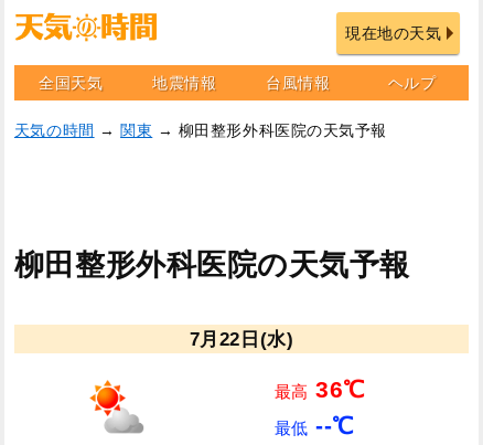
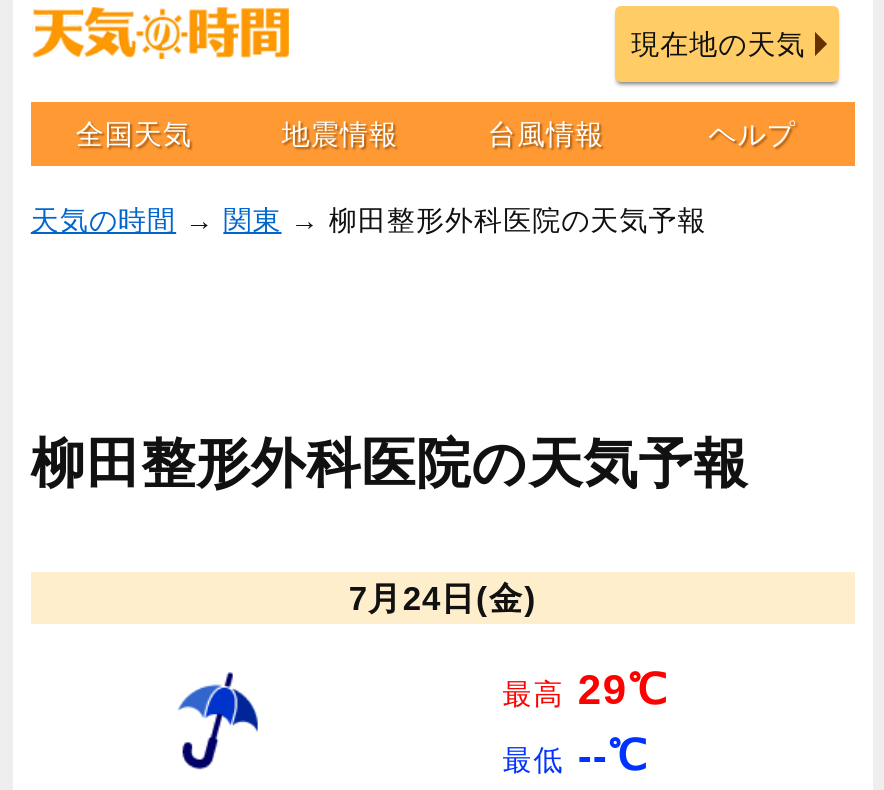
[189,329,293,349] 7月22日(水) -> [349,580,537,616] 7月24日(金)
[89,380,144,434] [image] -> [169,670,265,770] [image]
[274,377,365,402] 最高36℃ -> [502,666,667,712] 最高29℃

